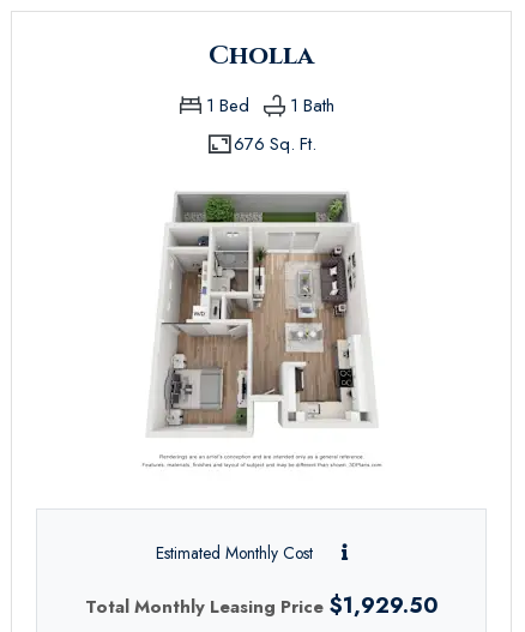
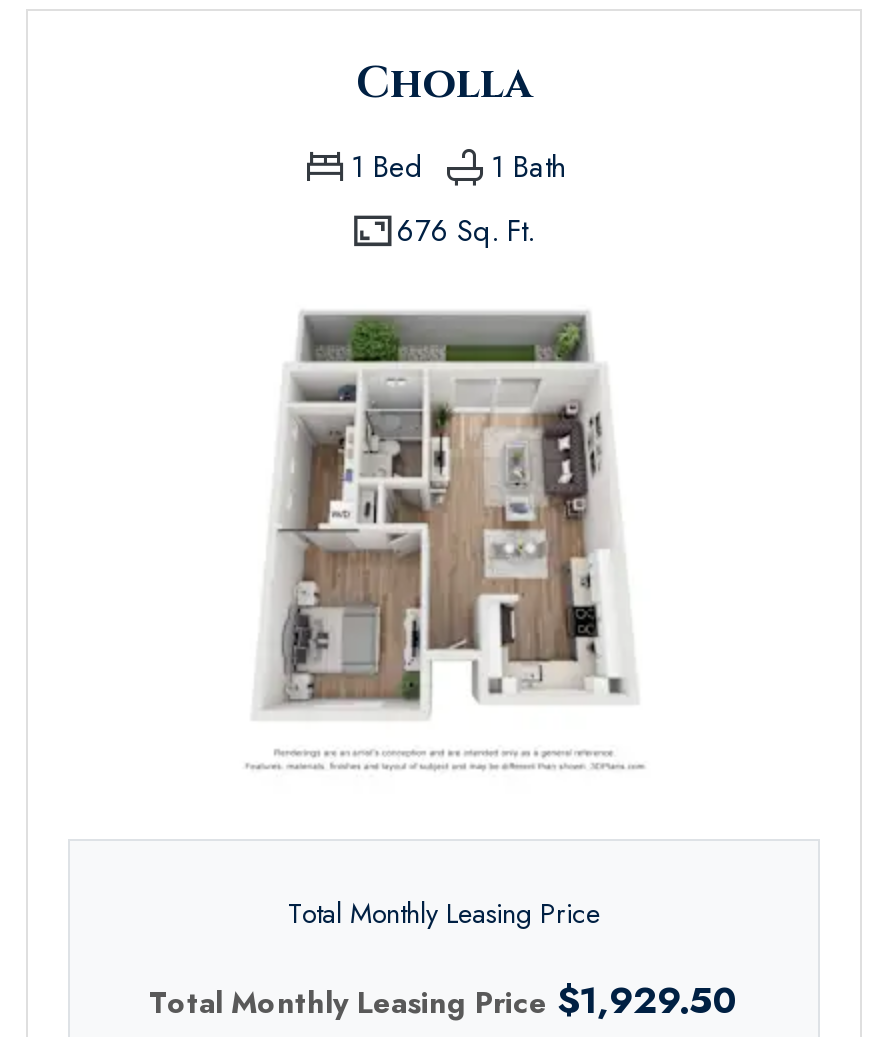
[156,541,318,565] Estimated Monthly Cost -> [288,893,600,933] Total Monthly Leasing Price

